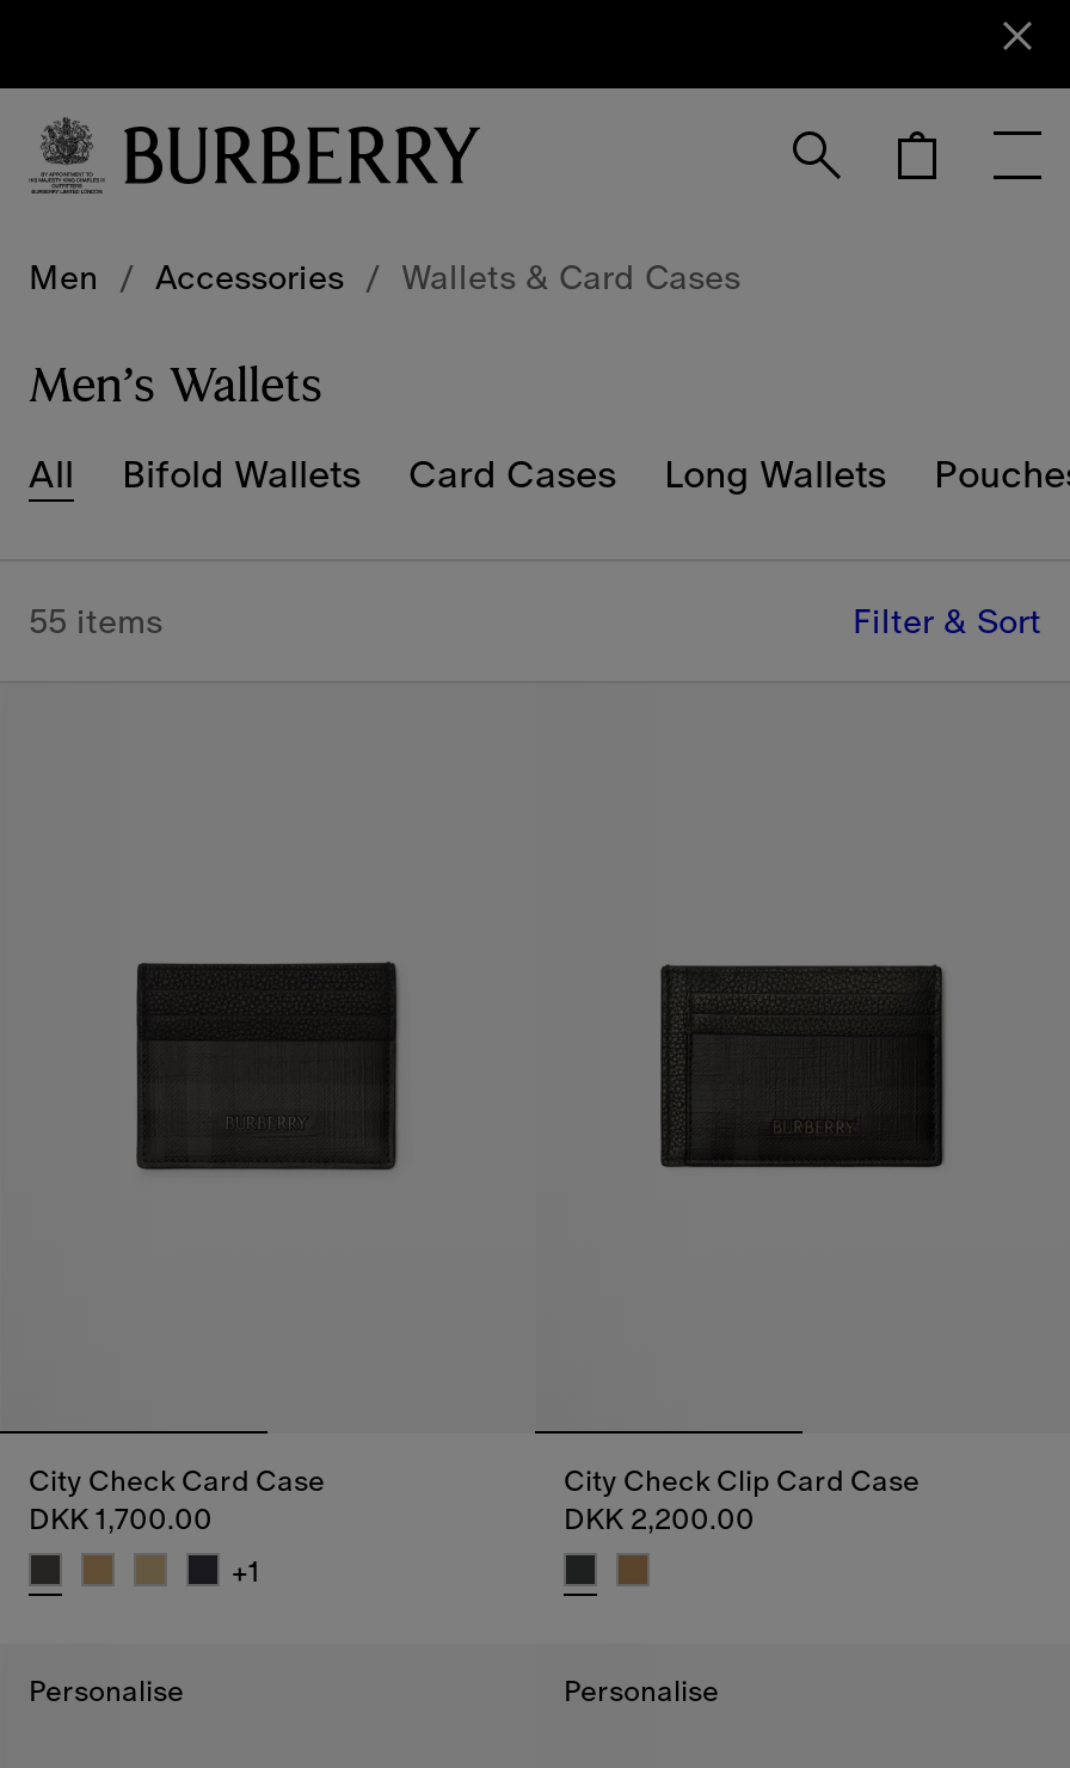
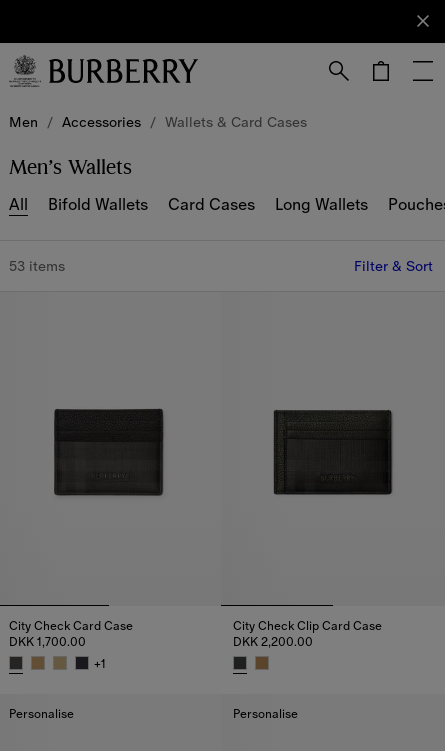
[29,597,162,645] 55 items -> [9,256,65,276] 53 items

